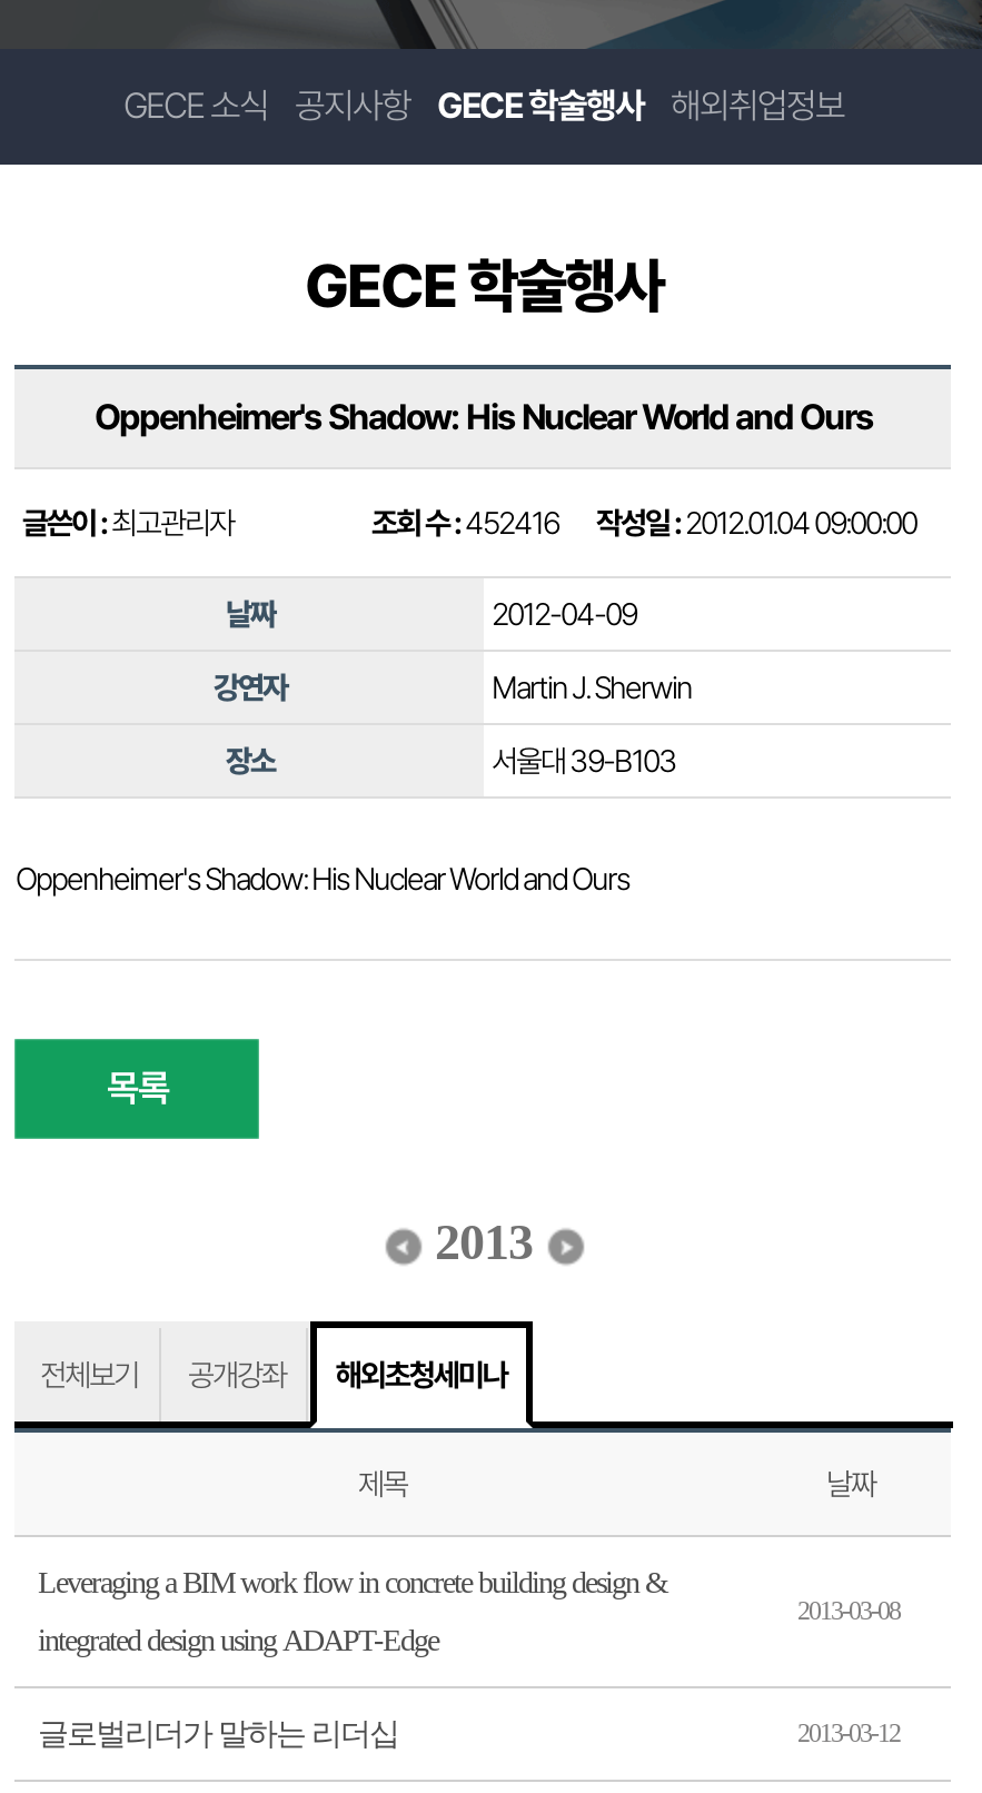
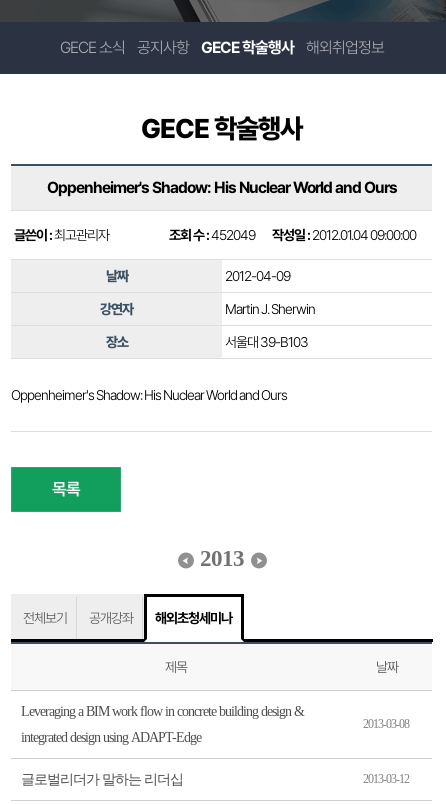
[371,505,916,541] 조회 수 :452416 작성일 : 2012.01.04 09:00:00 -> [169,227,416,243] 조회 수 :452049 작성일 : 2012.01.04 09:00:00

